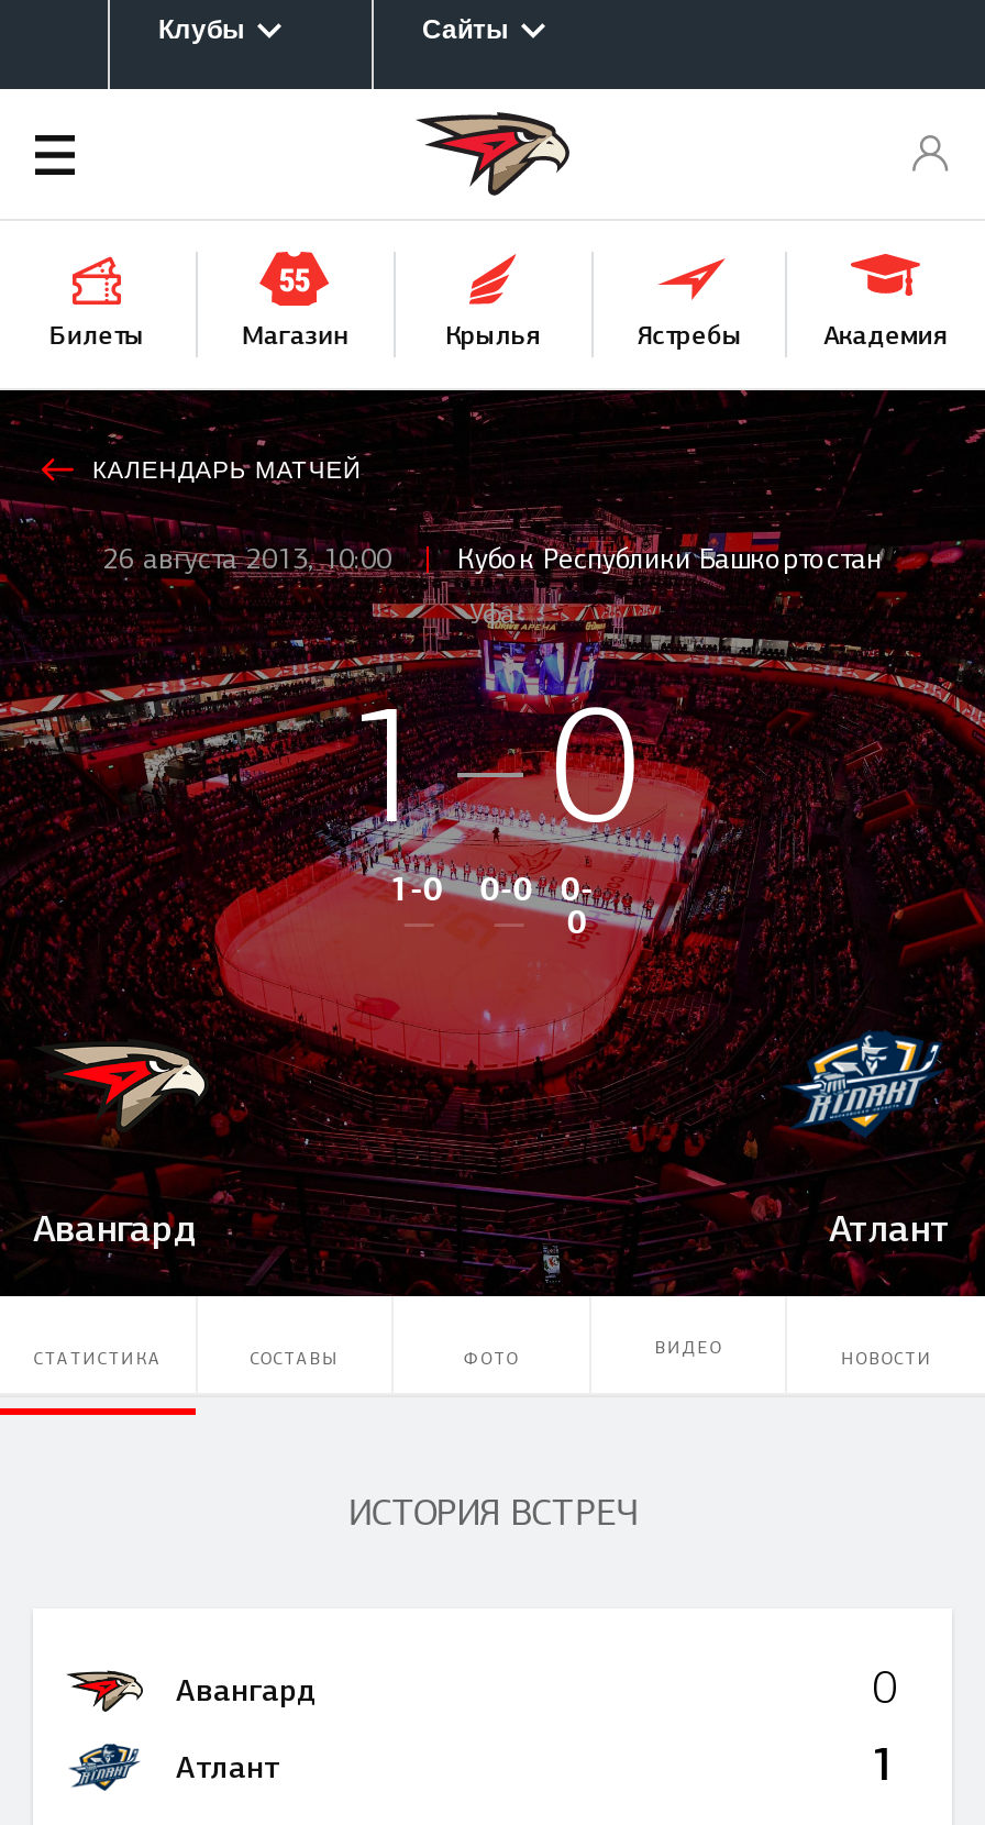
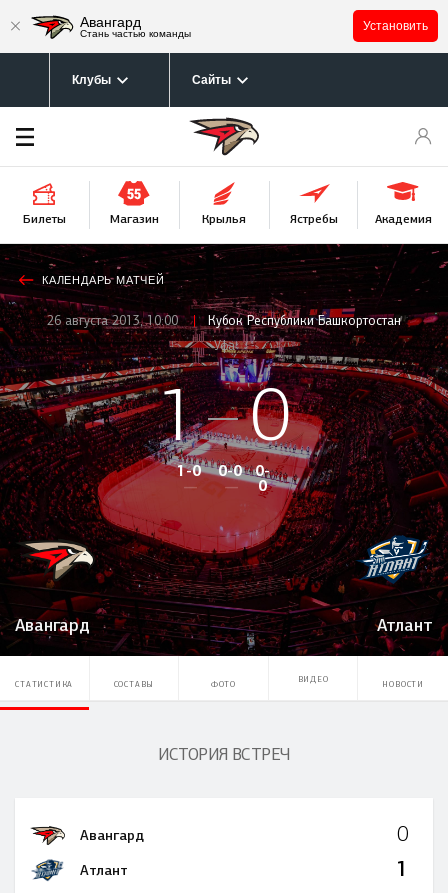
none -> [80,14,191,39] Авангард | Стань частью команды
none -> [363,19,428,33] Установить

